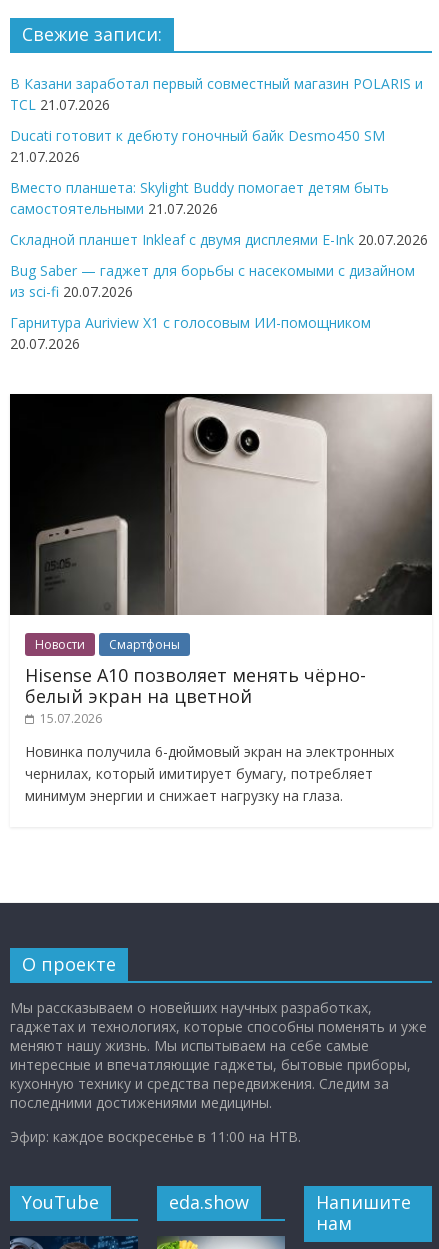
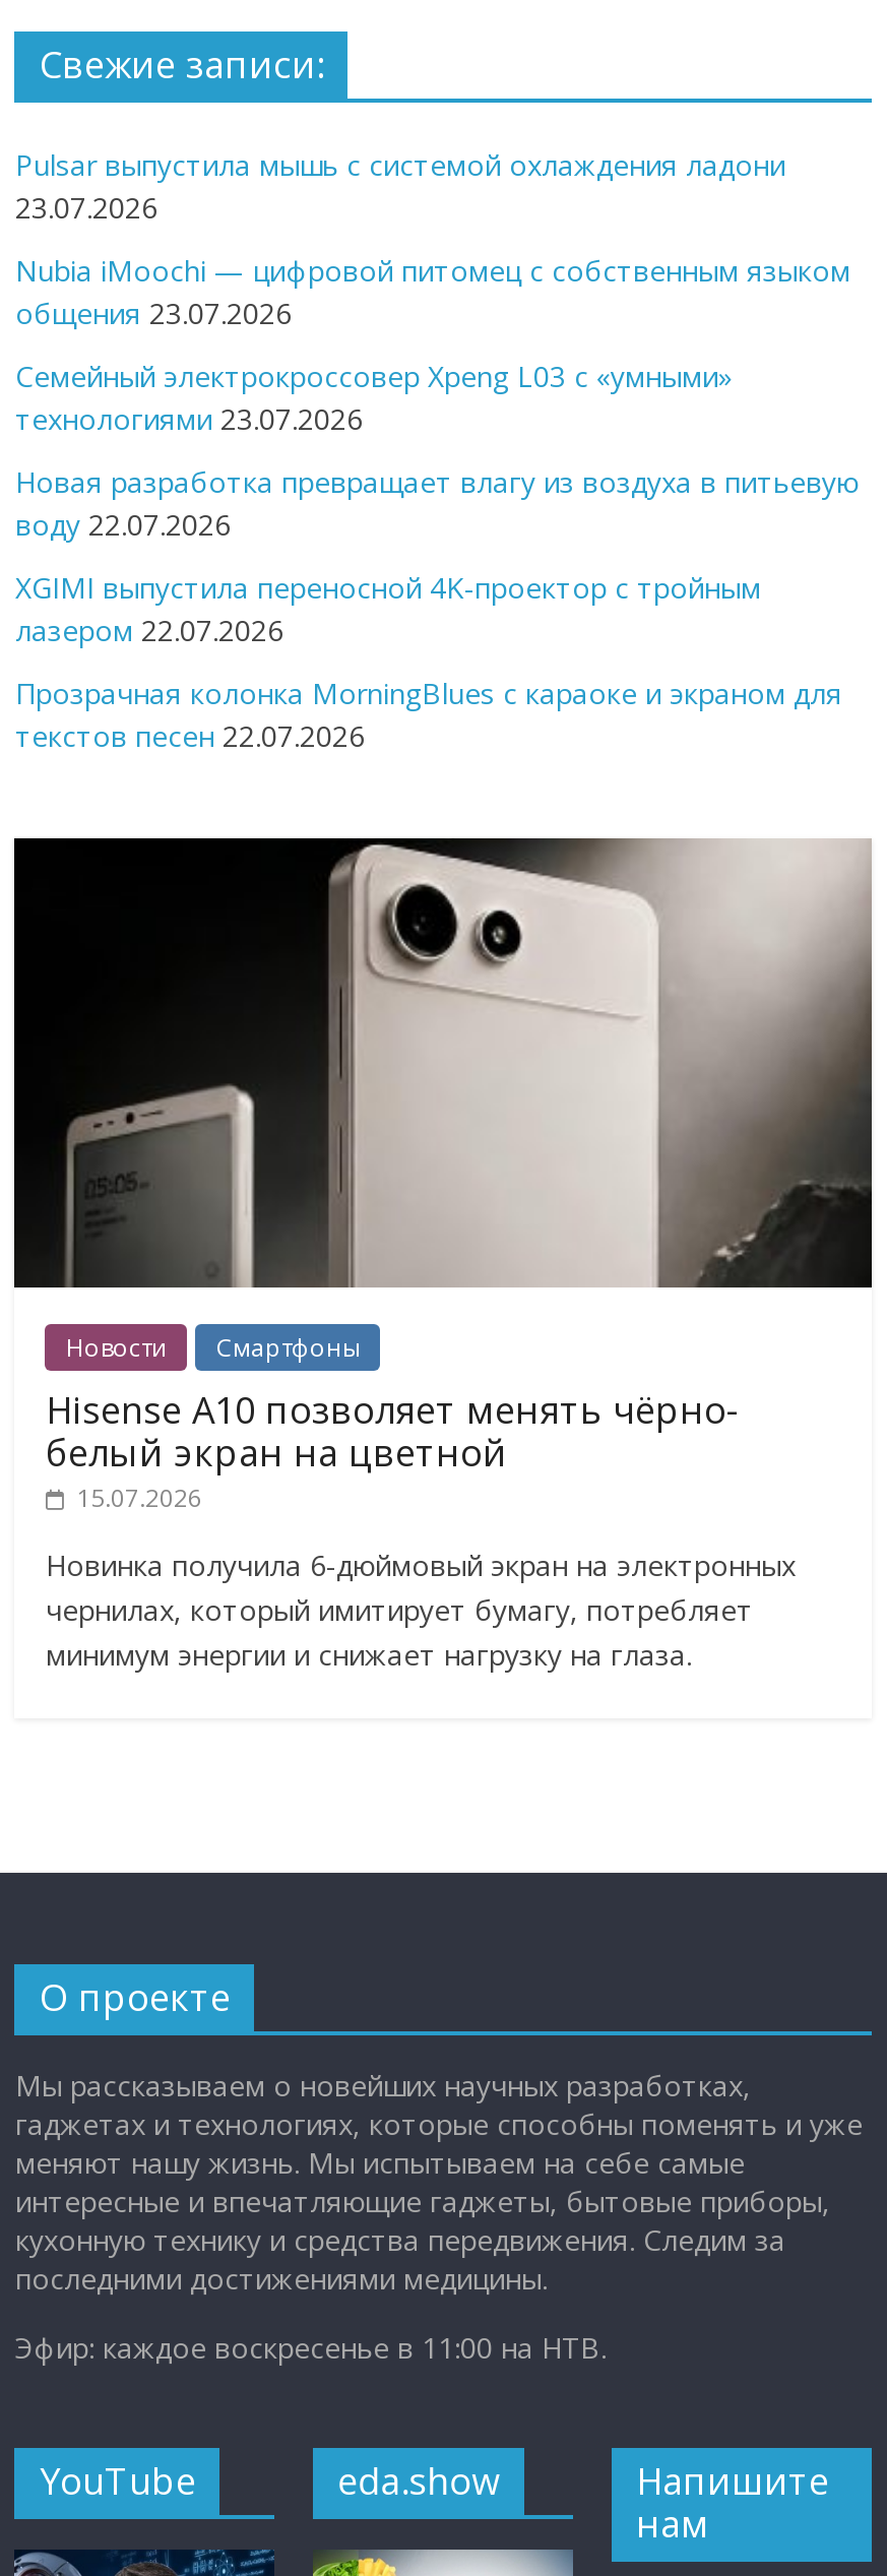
[10,74,423,114] В Казани заработал первый совместный магазин POLARIS и | TCL 21.07.2026 -> [15,145,785,226] Pulsar выпустила мышь с системой охлаждения ладони | 23.07.2026
[10,126,385,166] Ducati готовит к дебюту гоночный байк Desmo450 SM | 21.07.2026 -> [15,250,850,332] Nubia iMoochi — цифровой питомец с собственным языком | общения 23.07.2026
[10,178,389,218] Вместо планшета: Skylight Buddy помогает детям быть | самостоятельными 21.07.2026 -> [15,356,732,437] Семейный электрокроссовер Xpeng L03 с «умными» | технологиями 23.07.2026
[10,230,428,249] Складной планшет Inkleaf с двумя дисплеями E-Ink 20.07.2026 -> [15,462,858,543] Новая разработка превращает влагу из воздуха в питьевую | воду 22.07.2026
[10,261,415,301] Bug Saber — гаджет для борьбы с насекомыми с дизайном | из sci-fi 20.07.2026 -> [15,567,761,649] XGIMI выпустила переносной 4K-проектор с тройным | лазером 22.07.2026
[10,313,371,353] Гарнитура Auriview X1 с голосовым ИИ-помощником | 20.07.2026 -> [15,673,842,754] Прозрачная колонка MorningBlues с караоке и экраном для | текстов песен 22.07.2026

